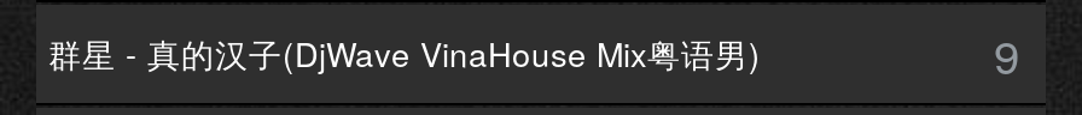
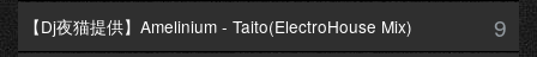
[48,29,761,77] 群星 - 真的汉子(DjWave VinaHouse Mix粤语男) -> [24,14,412,38] 【Dj夜猫提供】Amelinium - Taito(ElectroHouse Mix)

